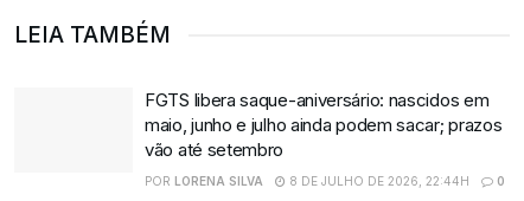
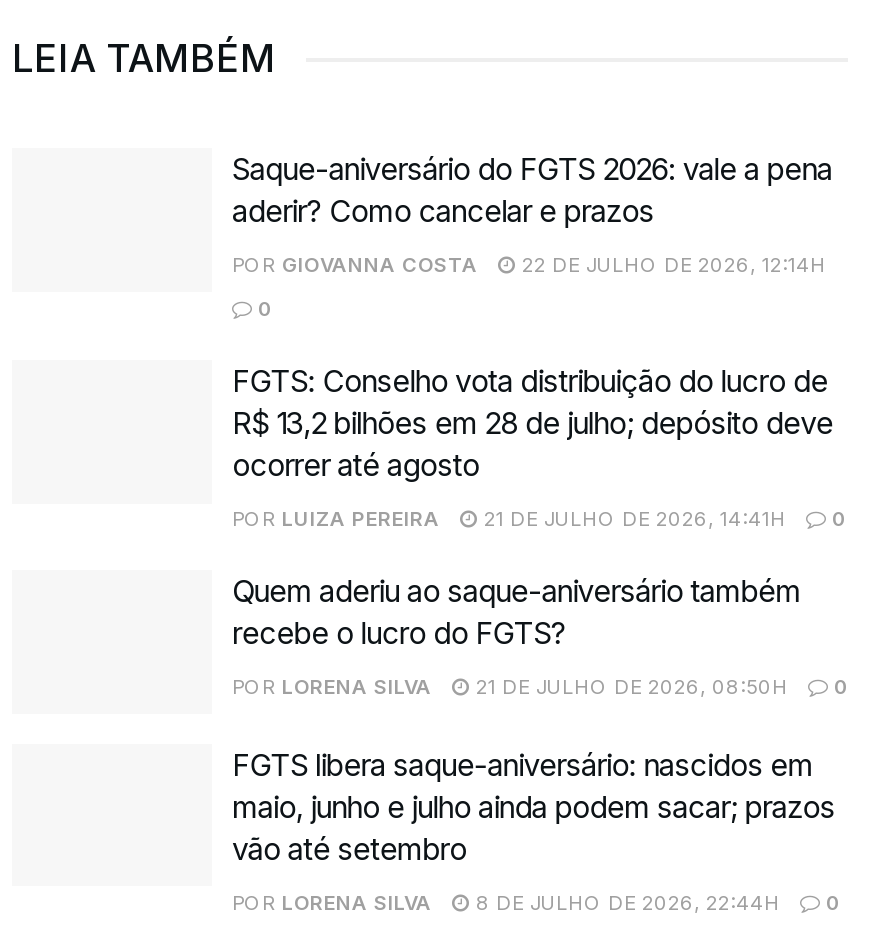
none -> [232,151,848,699] Saque-aniversário do FGTS 2026: vale a pena | aderir? Como cancelar e prazos | POR GIOVANNA COSTA | 22 DE JULHO DE 2026, 12:14H | 0 | FGTS: Conselho vota distribuição do lucro de | R$ 13,2 bilhões em 28 de julho; depósito deve | ocorrer até agosto | POR LUIZA PEREIRA | 21 DE JULHO DE 2026, 14:41H | 0 | Quem aderiu ao saque-aniversário também | recebe o lucro do FGTS? | POR LORENA SILVA | 21 DE JULHO DE 2026, 08:50H | 0

